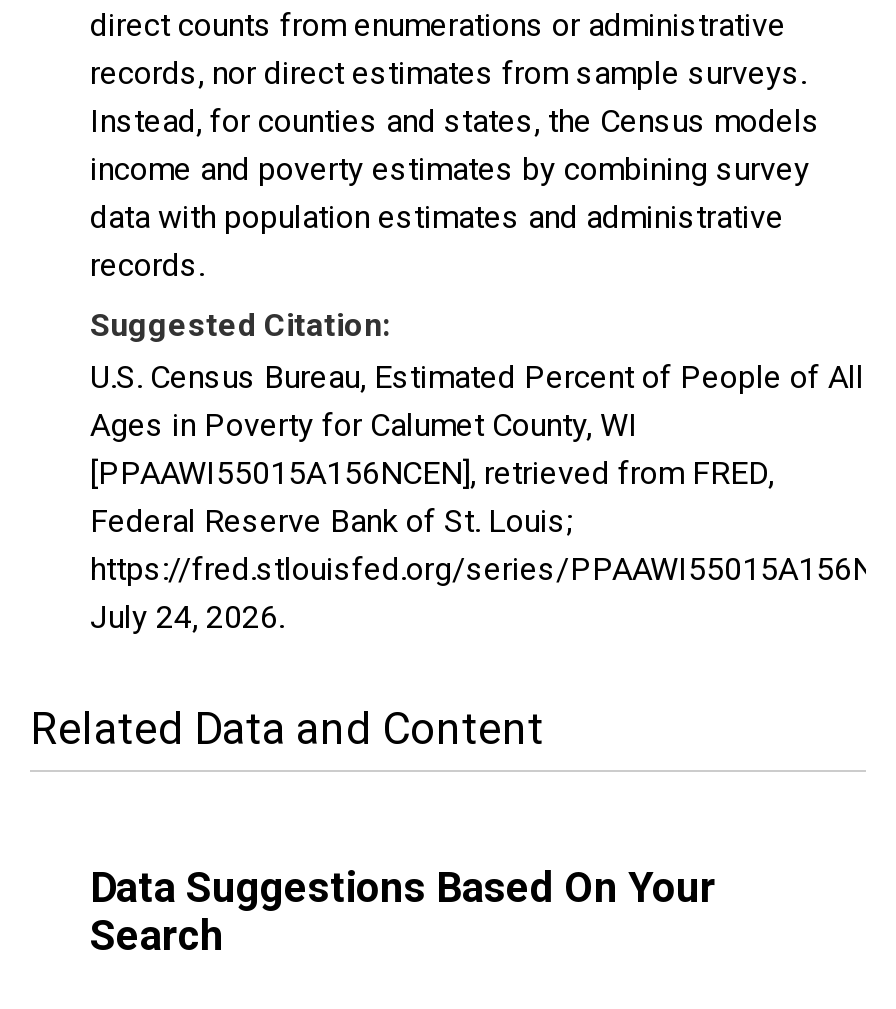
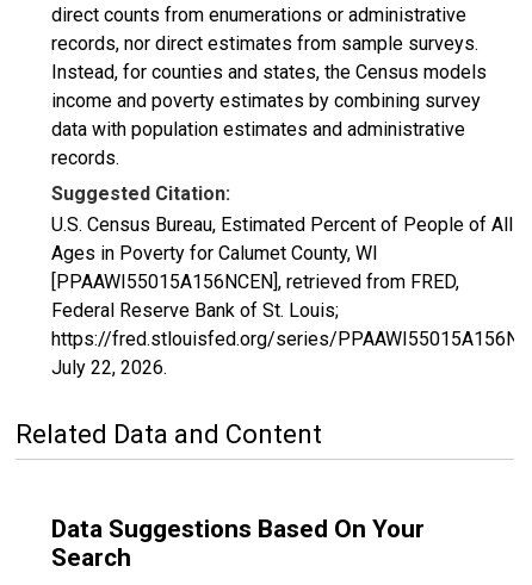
[90,598,284,636] July 24, 2026. -> [51,356,167,379] July 22, 2026.

